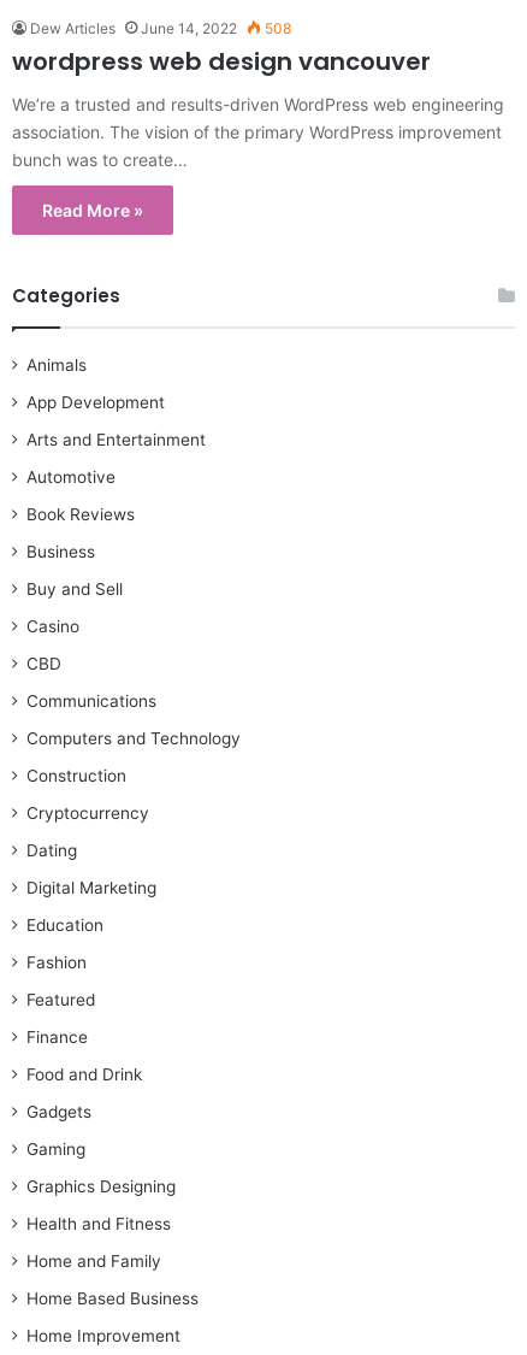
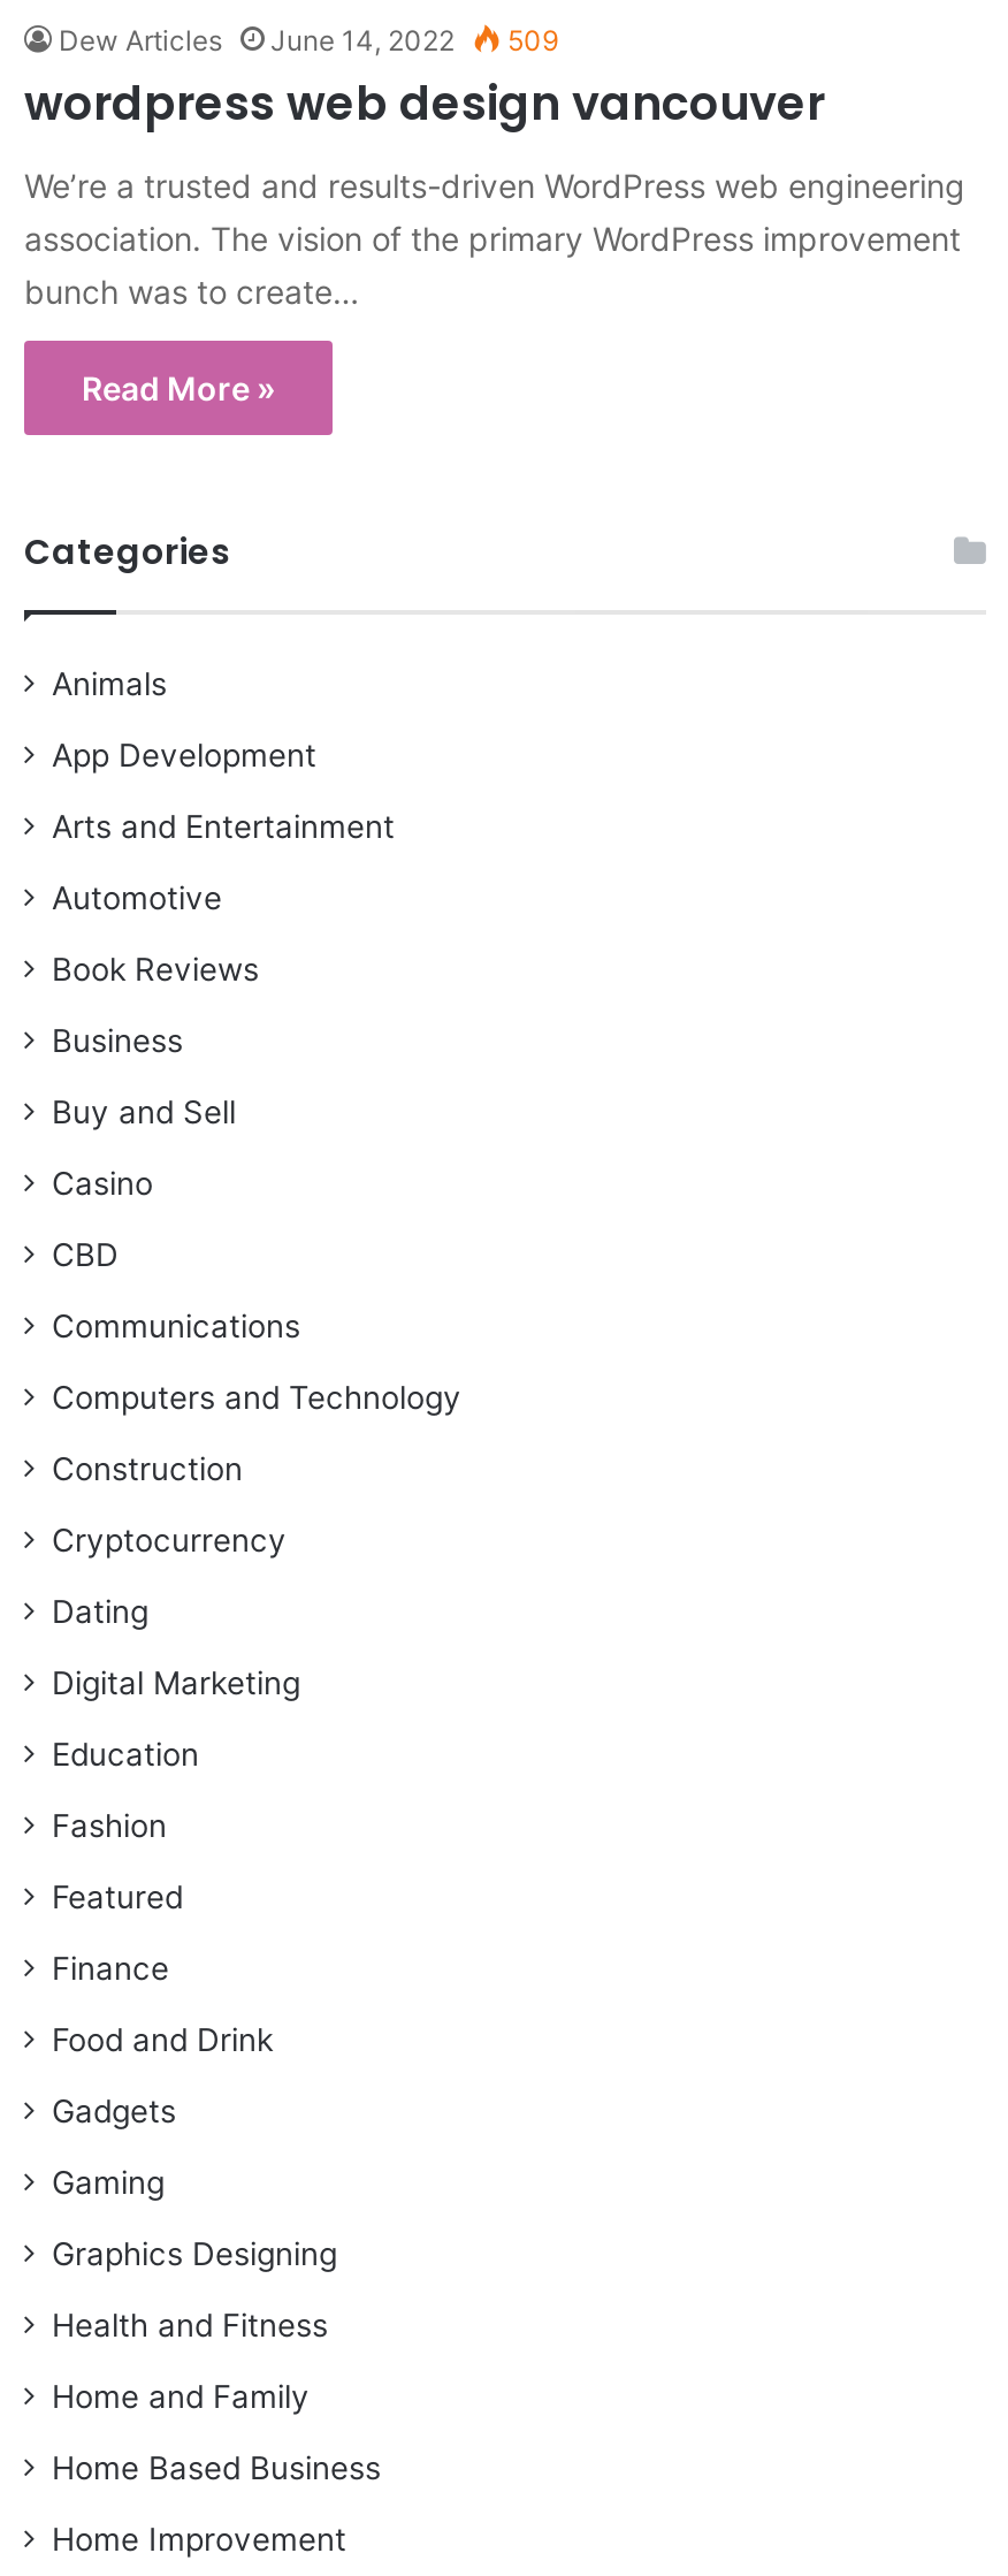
[30,19,291,37] Dew Articles June 14, 2022 508 -> [59,22,558,57] Dew Articles June 14, 2022 509

